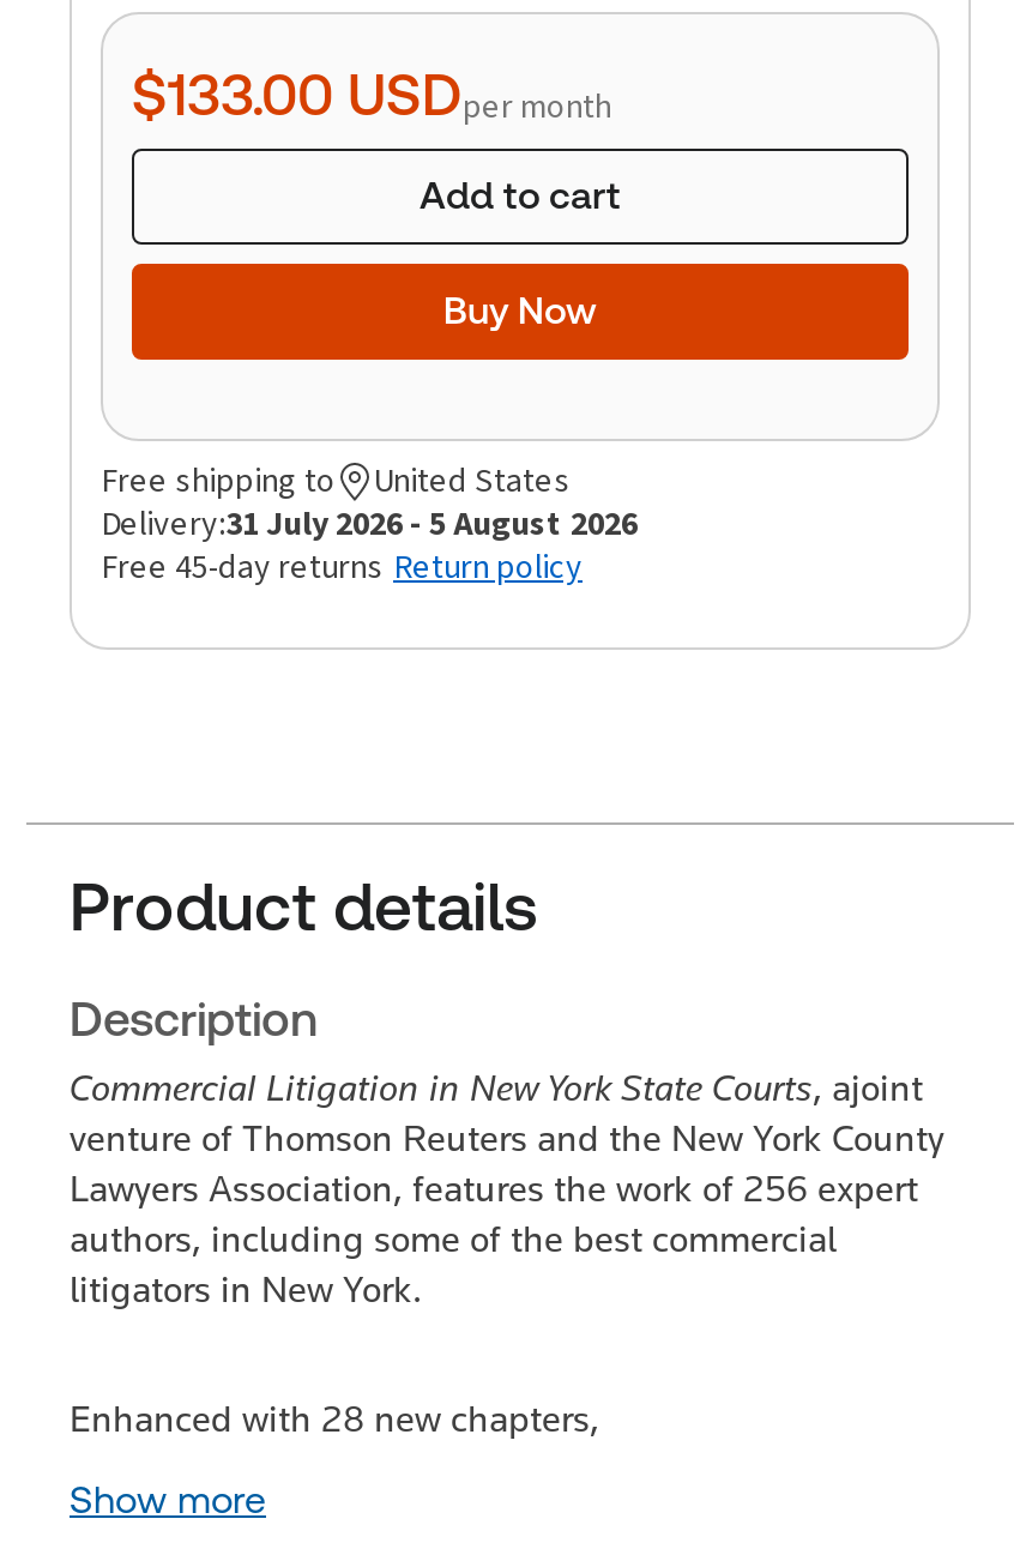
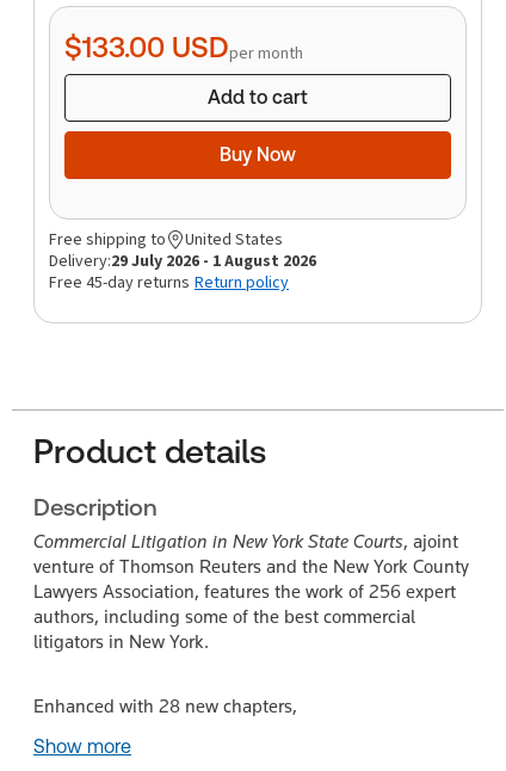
[101,501,638,546] Delivery:31 July 2026 - 5 August 2026 -> [49,249,316,272] Delivery:29 July 2026 - 1 August 2026

